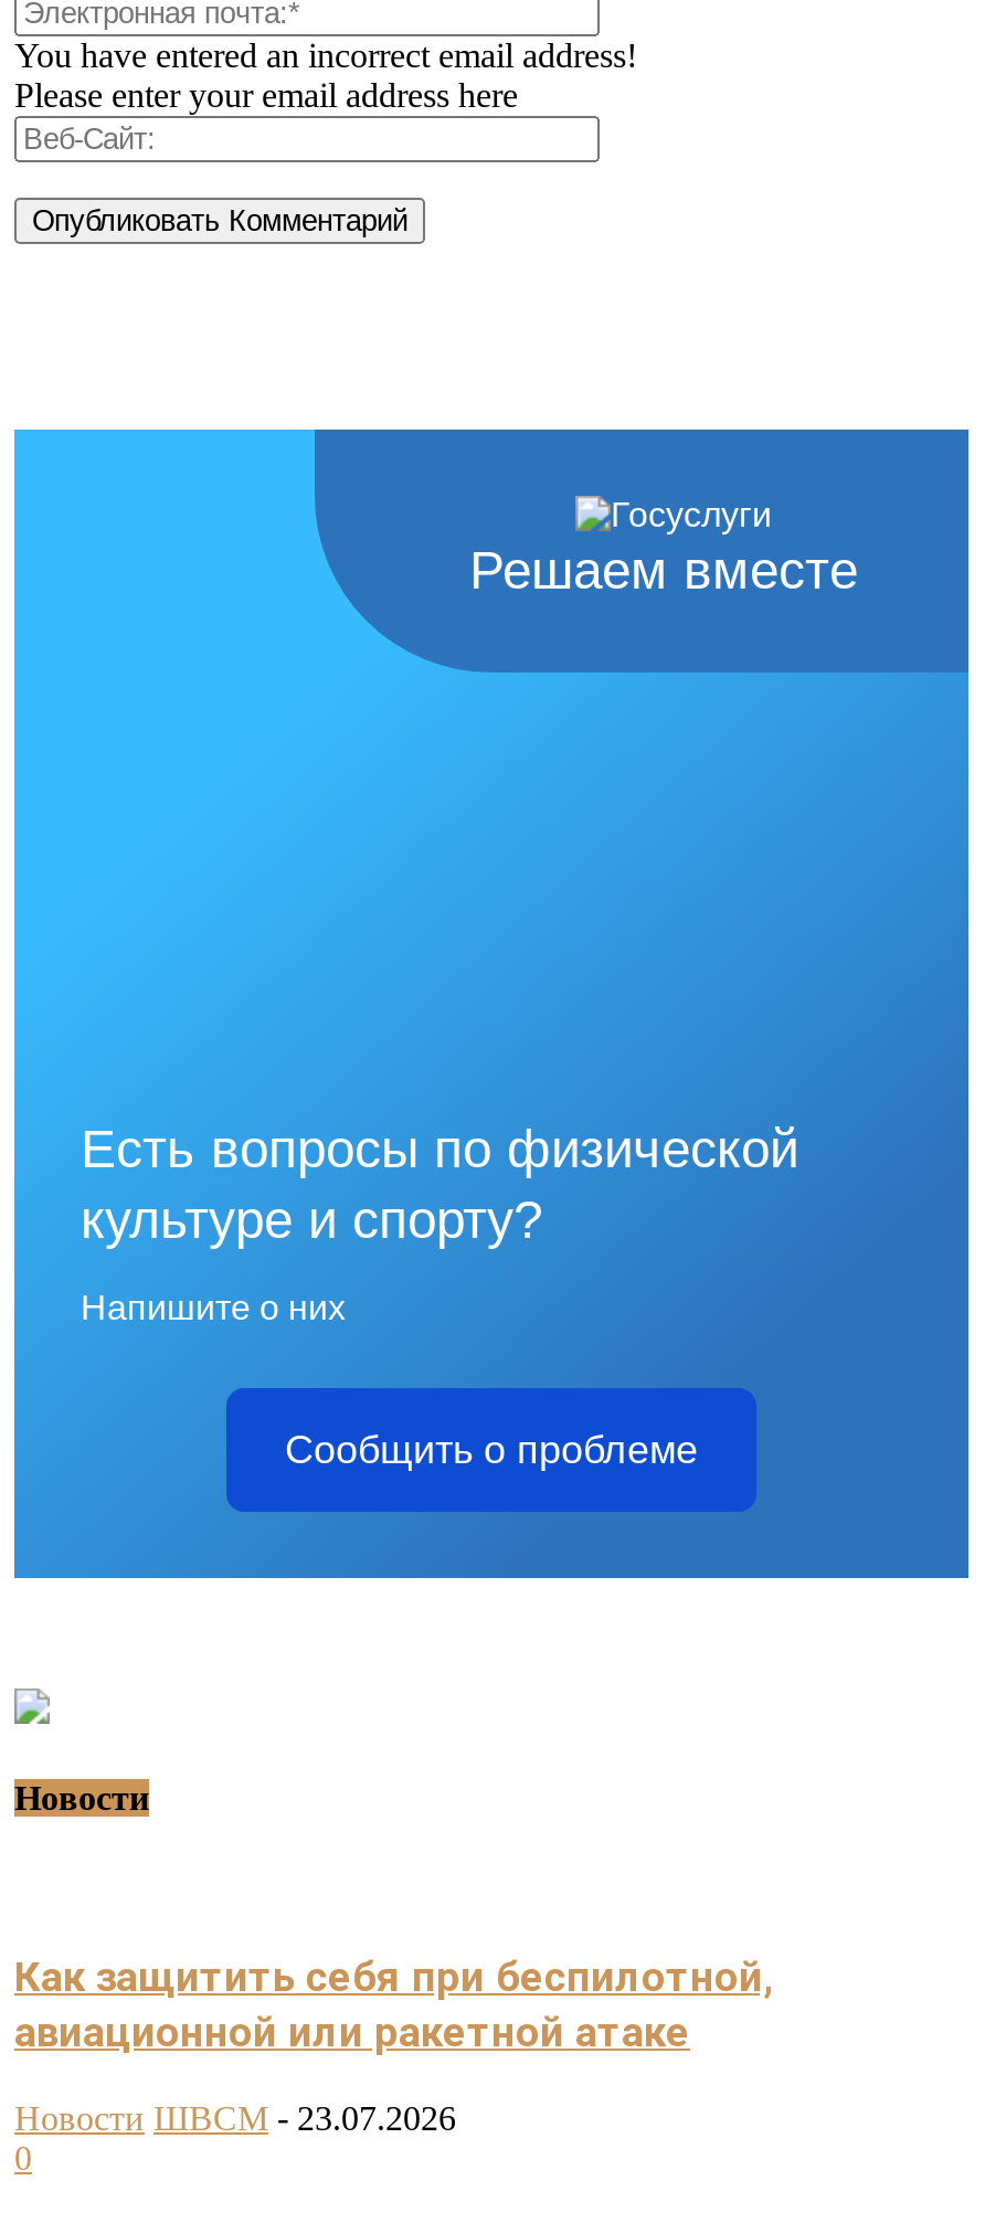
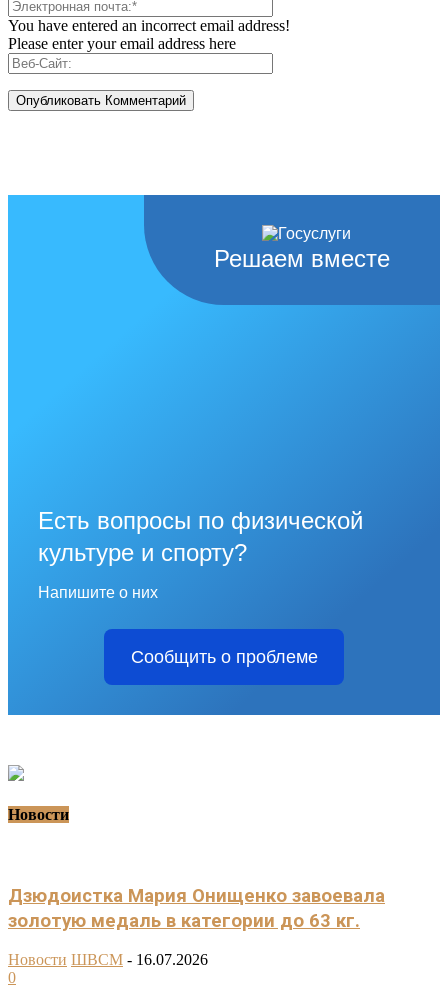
[14,1954,774,2058] Как защитить себя при беспилотной, | авиационной или ракетной атаке -> [8,885,385,932] Дзюдоистка Мария Онищенко завоевала | золотую медаль в категории до 63 кг.
[14,2099,456,2137] Новости ШВСМ - 23.07.2026 -> [8,951,208,968] Новости ШВСМ - 16.07.2026

